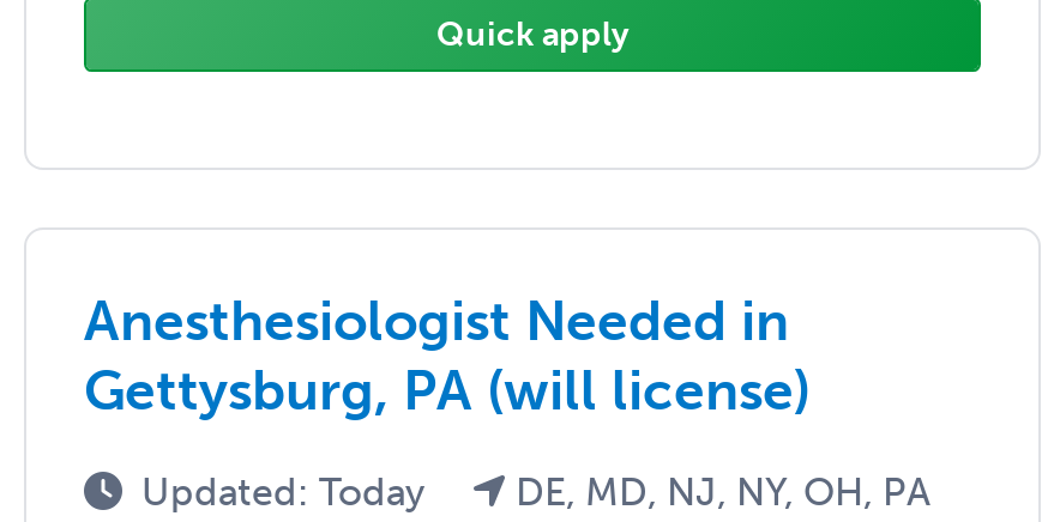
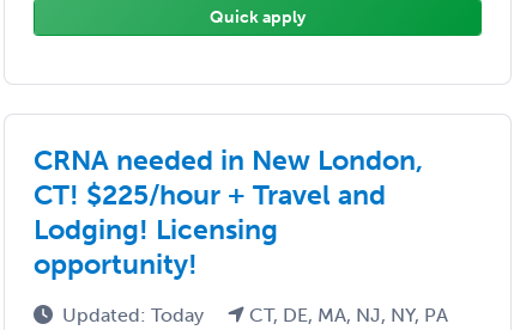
[84,287,811,424] Anesthesiologist Needed in | Gettysburg, PA (will license) -> [34,143,423,281] CRNA needed in New London, | CT! $225/hour + Travel and | Lodging! Licensing | opportunity!
[506,469,930,515] DE, MD, NJ, NY, OH, PA -> [244,304,448,326] CT, DE, MA, NJ, NY, PA

